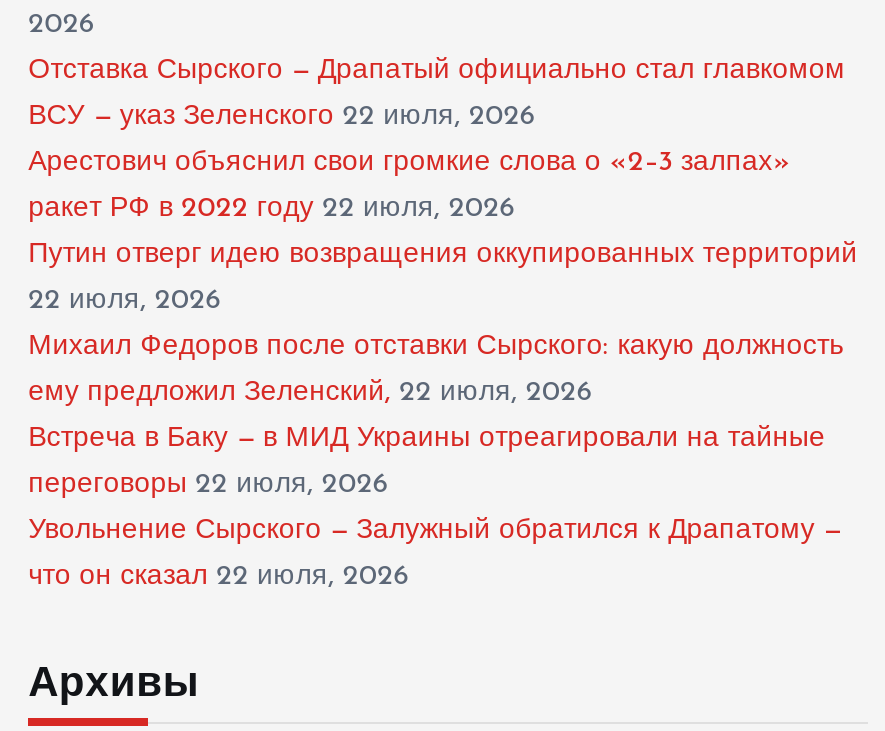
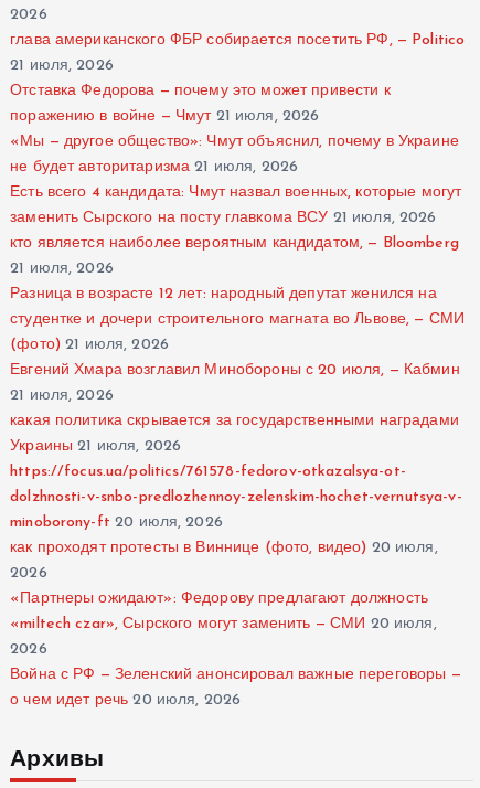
[28,56,858,592] Отставка Сырского — Драпатый официально стал главкомом | ВСУ — указ Зеленского 22 июля, 2026 | Арестович объяснил свои громкие слова о «2–3 залпах» | ракет РФ в 2022 году 22 июля, 2026 | Путин отверг идею возвращения оккупированных территорий | 22 июля, 2026 | Михаил Федоров после отставки Сырского: какую должность | ему предложил Зеленский, 22 июля, 2026 | Встреча в Баку — в МИД Украины отреагировали на тайные | переговоры 22 июля, 2026 | Увольнение Сырского — Залужный обратился к Драпатому — | что он сказал 22 июля, 2026 -> [10,32,465,708] глава американского ФБР собирается посетить РФ, — Politico | 21 июля, 2026 | Отставка Федорова — почему это может привести к | поражению в войне — Чмут 21 июля, 2026 | «Мы — другое общество»: Чмут объяснил, почему в Украине | не будет авторитаризма 21 июля, 2026 | Есть всего 4 кандидата: Чмут назвал военных, которые могут | заменить Сырского на посту главкома ВСУ 21 июля, 2026 | кто является наиболее вероятным кандидатом, — Bloomberg | 21 июля, 2026 | Разница в возрасте 12 лет: народный депутат женился на | студентке и дочери строительного магната во Львове, — СМИ | (фото) 21 июля, 2026 | Евгений Хмара возглавил Минобороны с 20 июля, — Кабмин | 21 июля, 2026 | какая политика скрывается за государственными наградами | Украины 21 июля, 2026 | https://focus.ua/politics/761578-fedorov-otkazalsya-ot- | dolzhnosti-v-snbo-predlozhennoy-zelenskim-hochet-vernutsya-v- | minoborony-ft 20 июля, 2026 | как проходят протесты в Виннице (фото, видео) 20 июля, | 2026 | «Партнеры ожидают»: Федорову предлагают должность | «miltech czar», Сырского могут заменить — СМИ 20 июля, | 2026 | Война с РФ — Зеленский анонсировал важные переговоры — | о чем идет речь 20 июля, 2026

